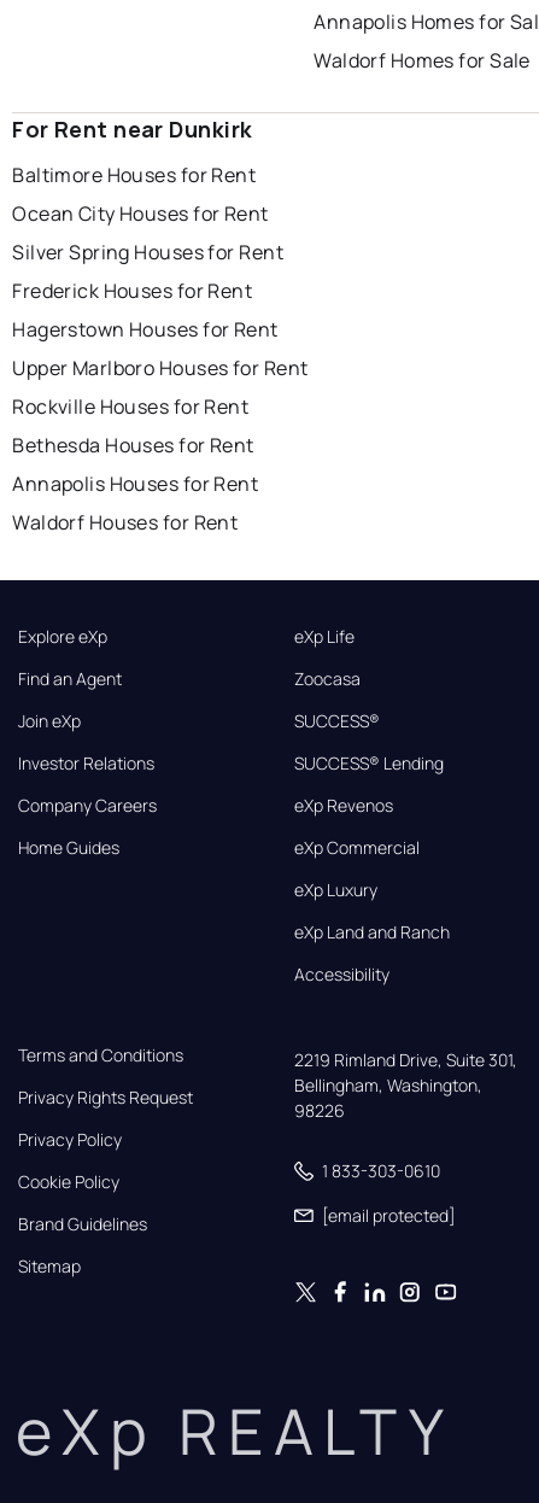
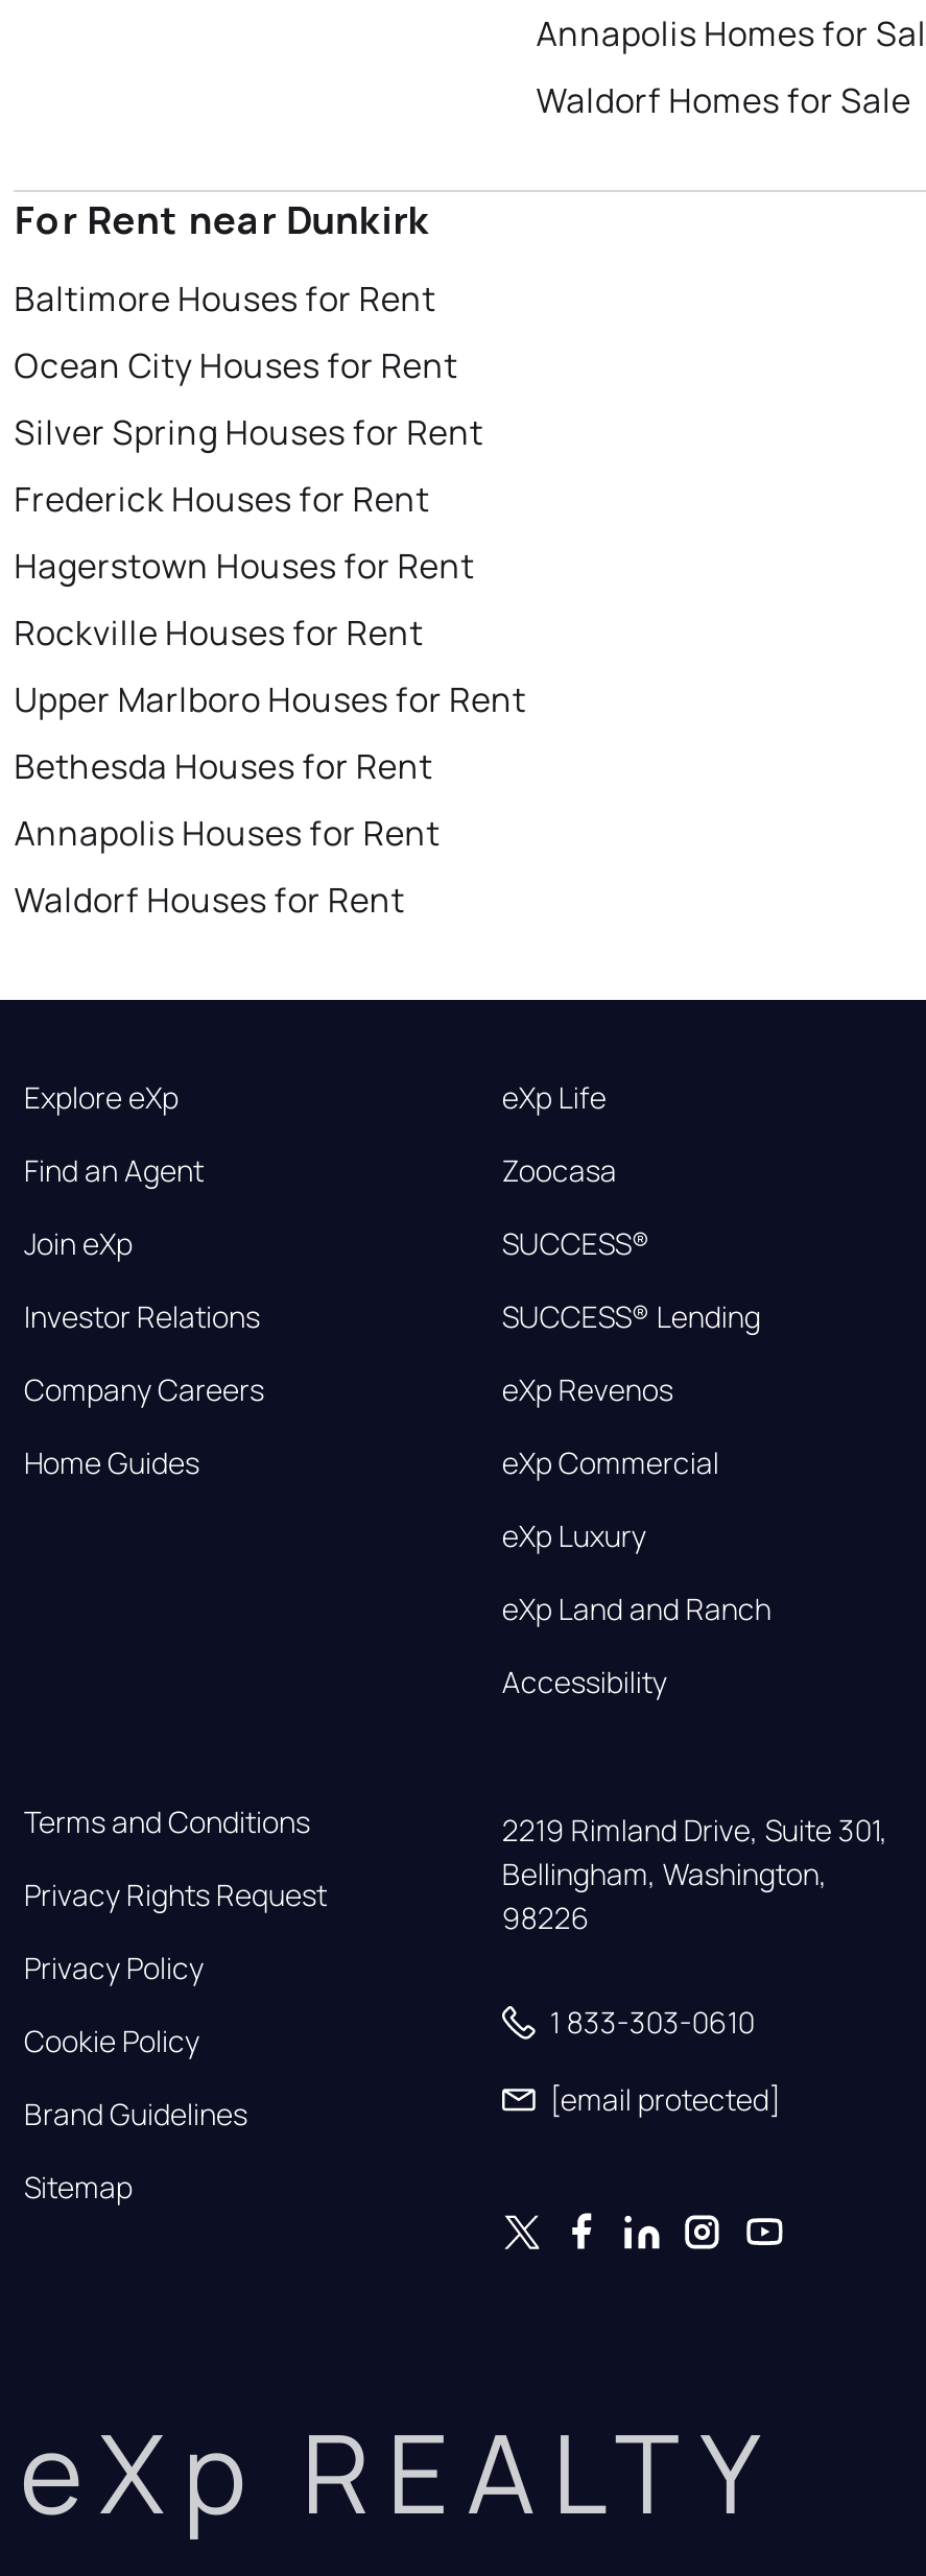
moved [12,355,308,381] -> [14,677,526,723]: Upper Marlboro Houses for Rent
moved [12,393,249,420] -> [14,610,423,656]: Rockville Houses for Rent

